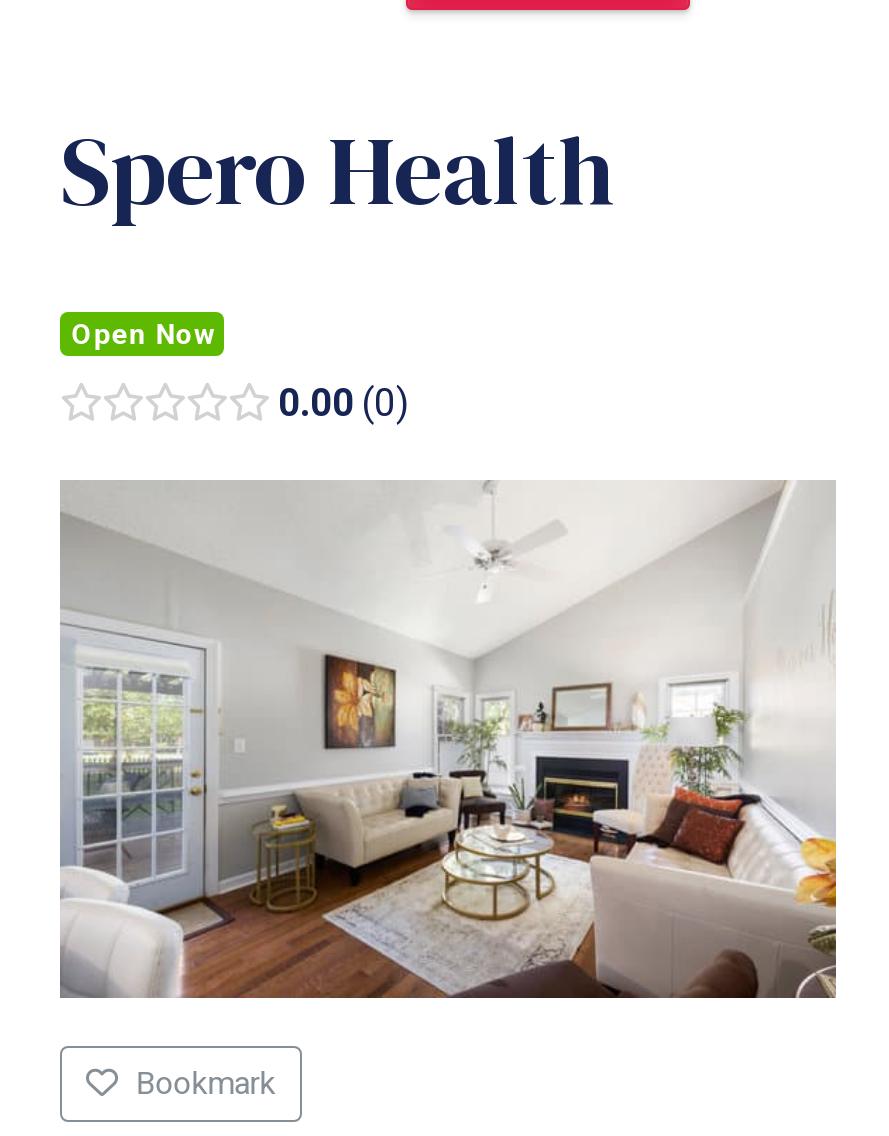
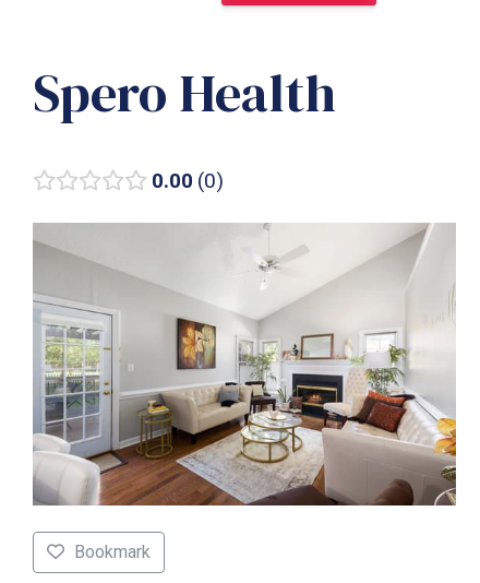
[71,318,213,350] Open Now -> none

